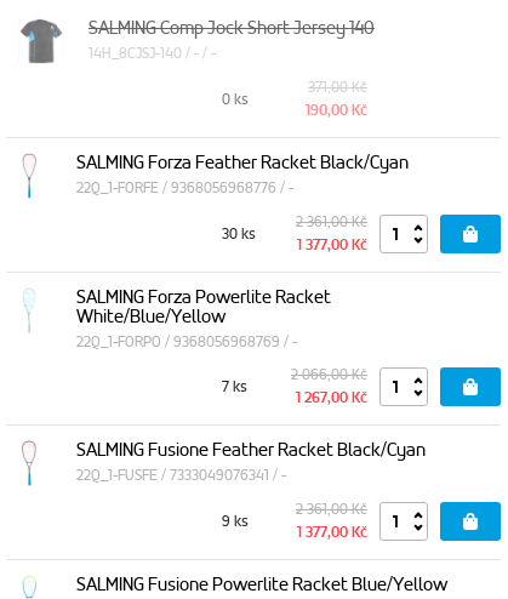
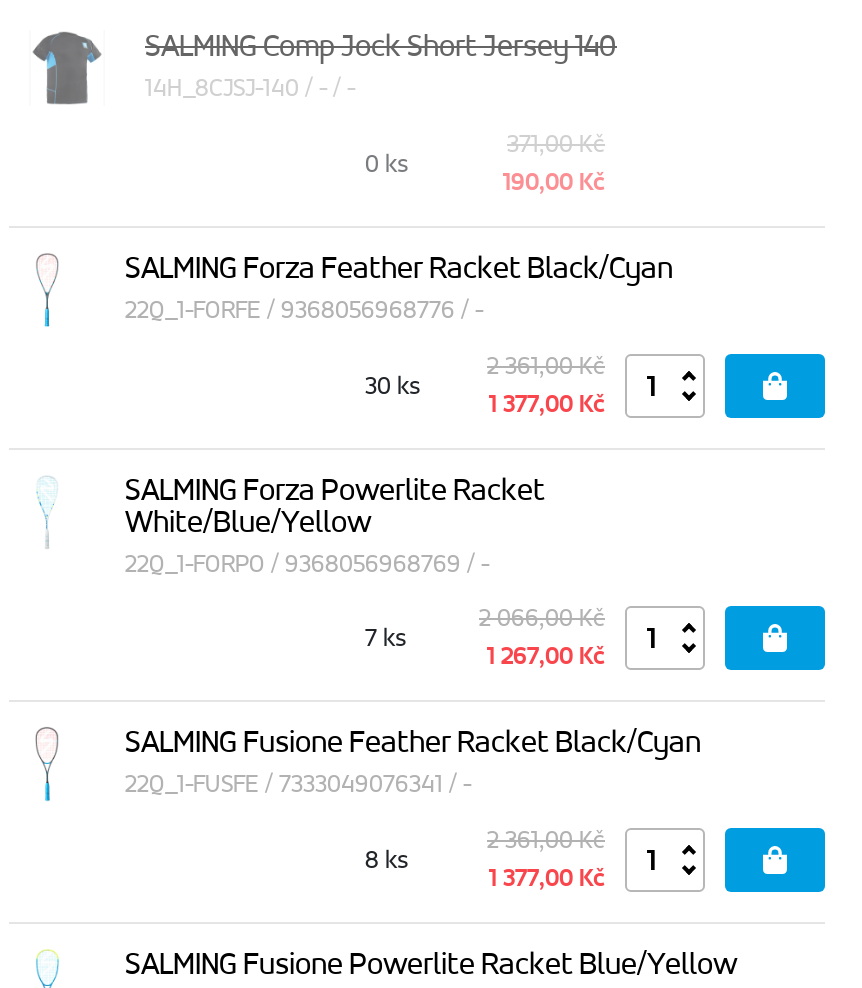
[222,511,249,530] 9 ks -> [365,843,409,875] 8 ks

